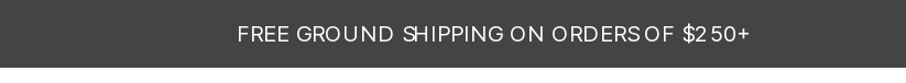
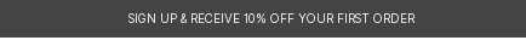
[237,20,750,46] FREE GROUND SHIPPING ON ORDERS OF $250+ -> [128,11,414,25] SIGN UP & RECEIVE 10% OFF YOUR FIRST ORDER

